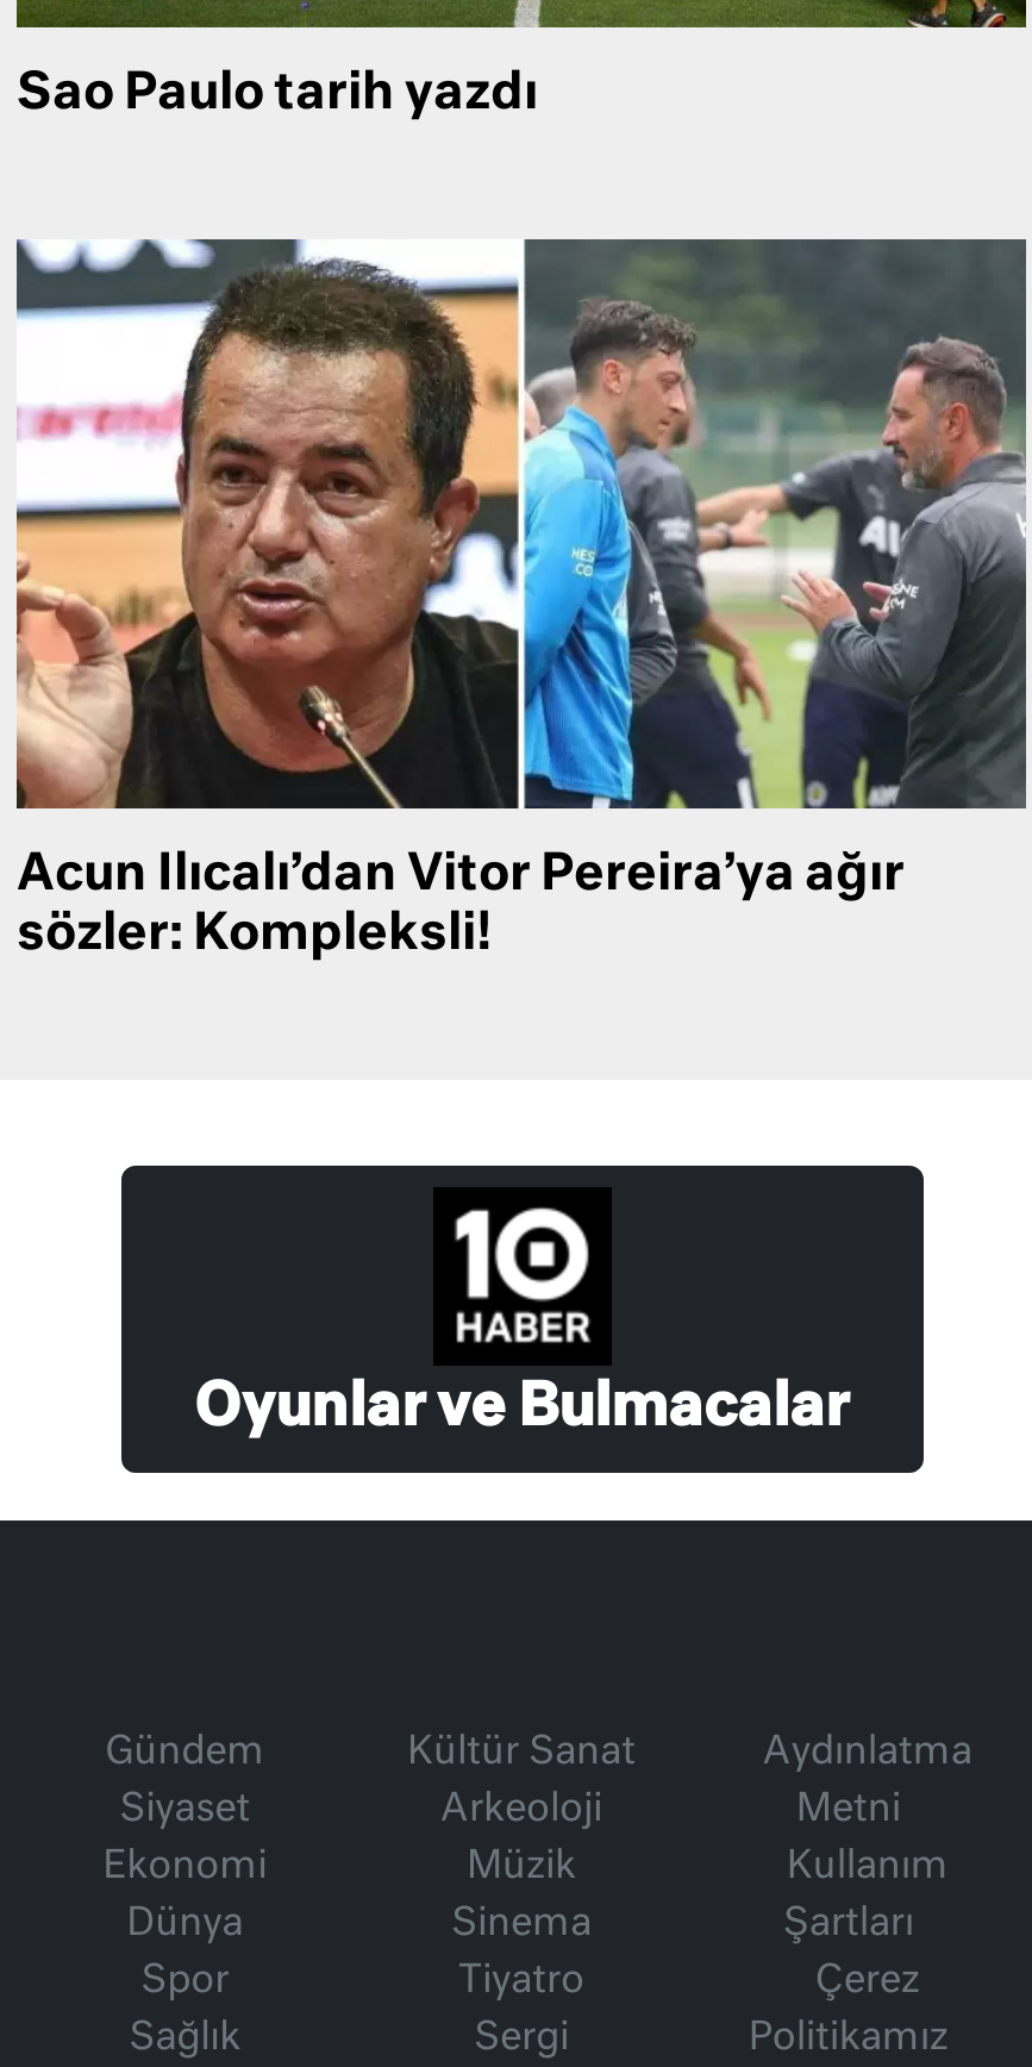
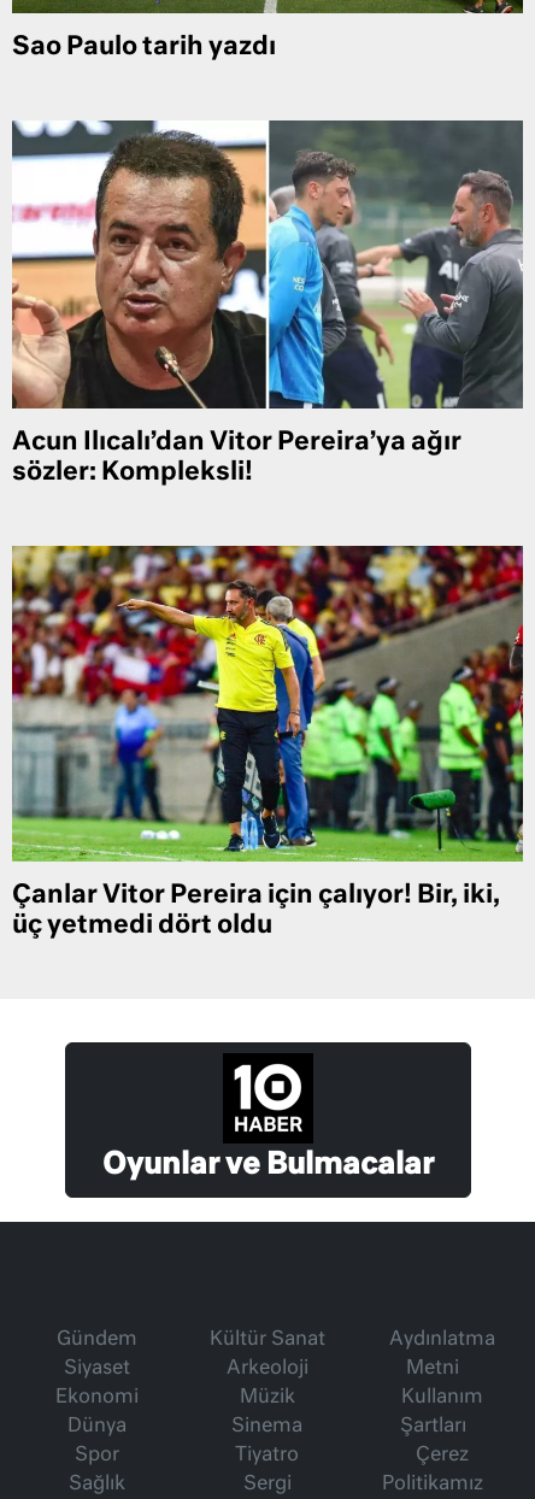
none -> [11,545,524,939] [image] | Çanlar Vitor Pereira için çalıyor! Bir, iki, | üç yetmedi dört oldu

